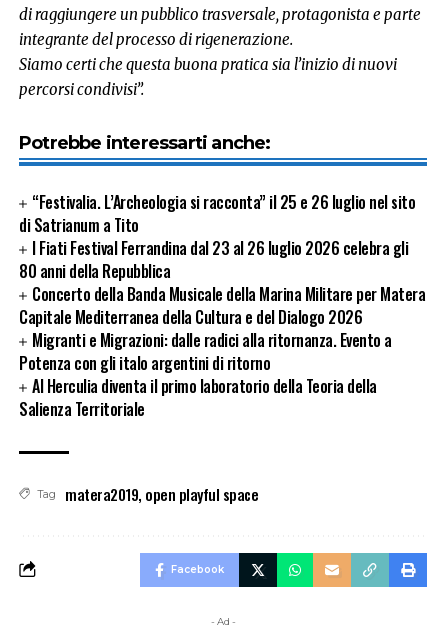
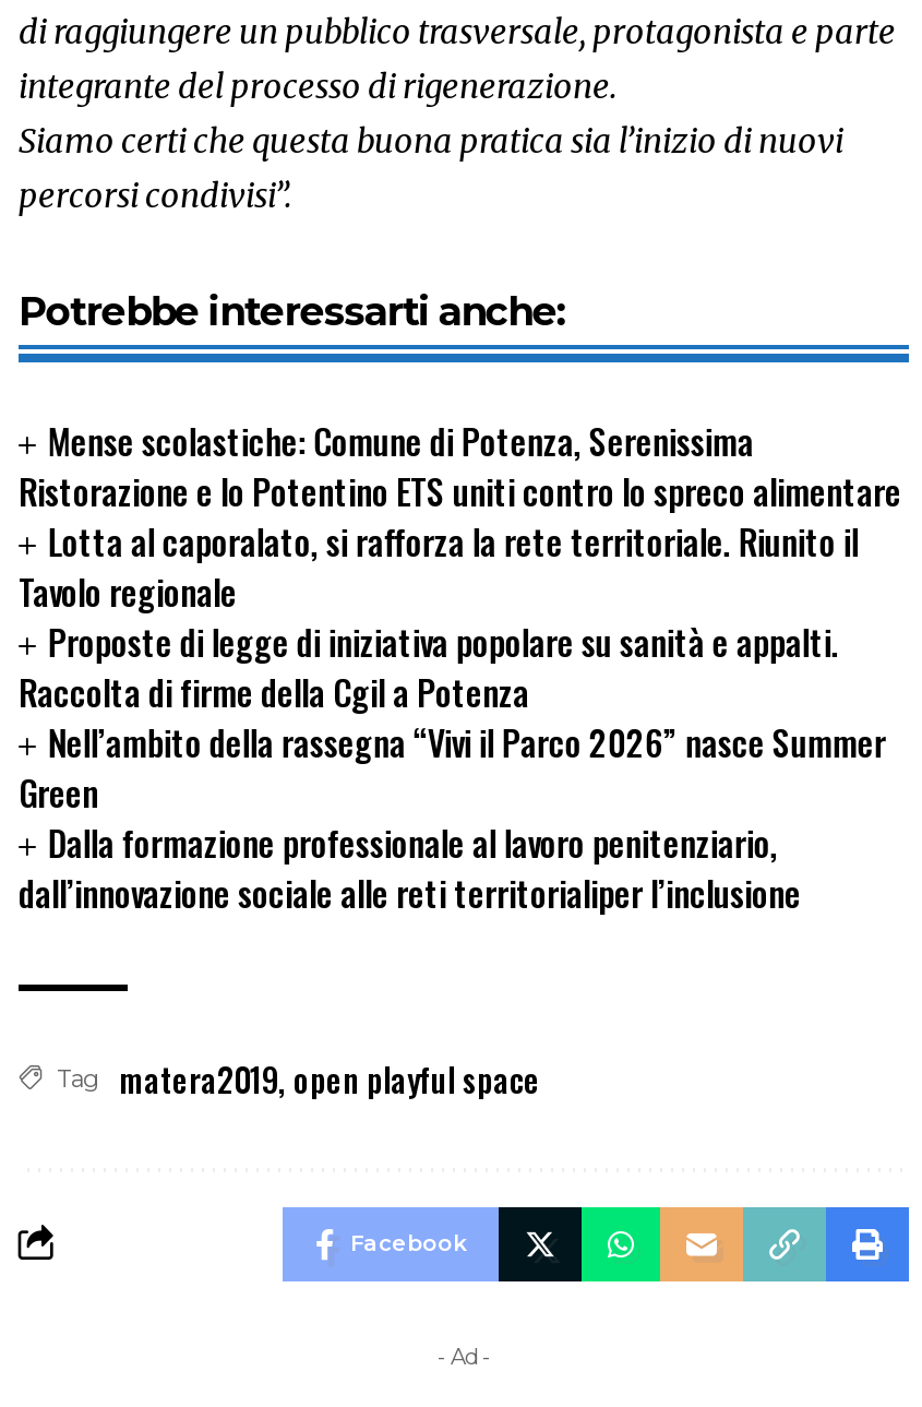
[19,190,425,421] “Festivalia. L’Archeologia si racconta” il 25 e 26 luglio nel sito | di Satrianum a Tito | l Fiati Festival Ferrandina dal 23 al 26 luglio 2026 celebra gli | 80 anni della Repubblica | Concerto della Banda Musicale della Marina Militare per Matera | Capitale Mediterranea della Cultura e del Dialogo 2026 | Migranti e Migrazioni: dalle radici alla ritornanza. Evento a | Potenza con gli italo argentini di ritorno | AI Herculia diventa il primo laboratorio della Teoria della | Salienza Territoriale -> [19,414,901,918] Mense scolastiche: Comune di Potenza, Serenissima | Ristorazione e Io Potentino ETS uniti contro lo spreco alimentare | Lotta al caporalato, si rafforza la rete territoriale. Riunito il | Tavolo regionale | Proposte di legge di iniziativa popolare su sanità e appalti. | Raccolta di firme della Cgil a Potenza | Nell’ambito della rassegna “Vivi il Parco 2026” nasce Summer | Green | Dalla formazione professionale al lavoro penitenziario, | dall’innovazione sociale alle reti territorialiper l’inclusione

